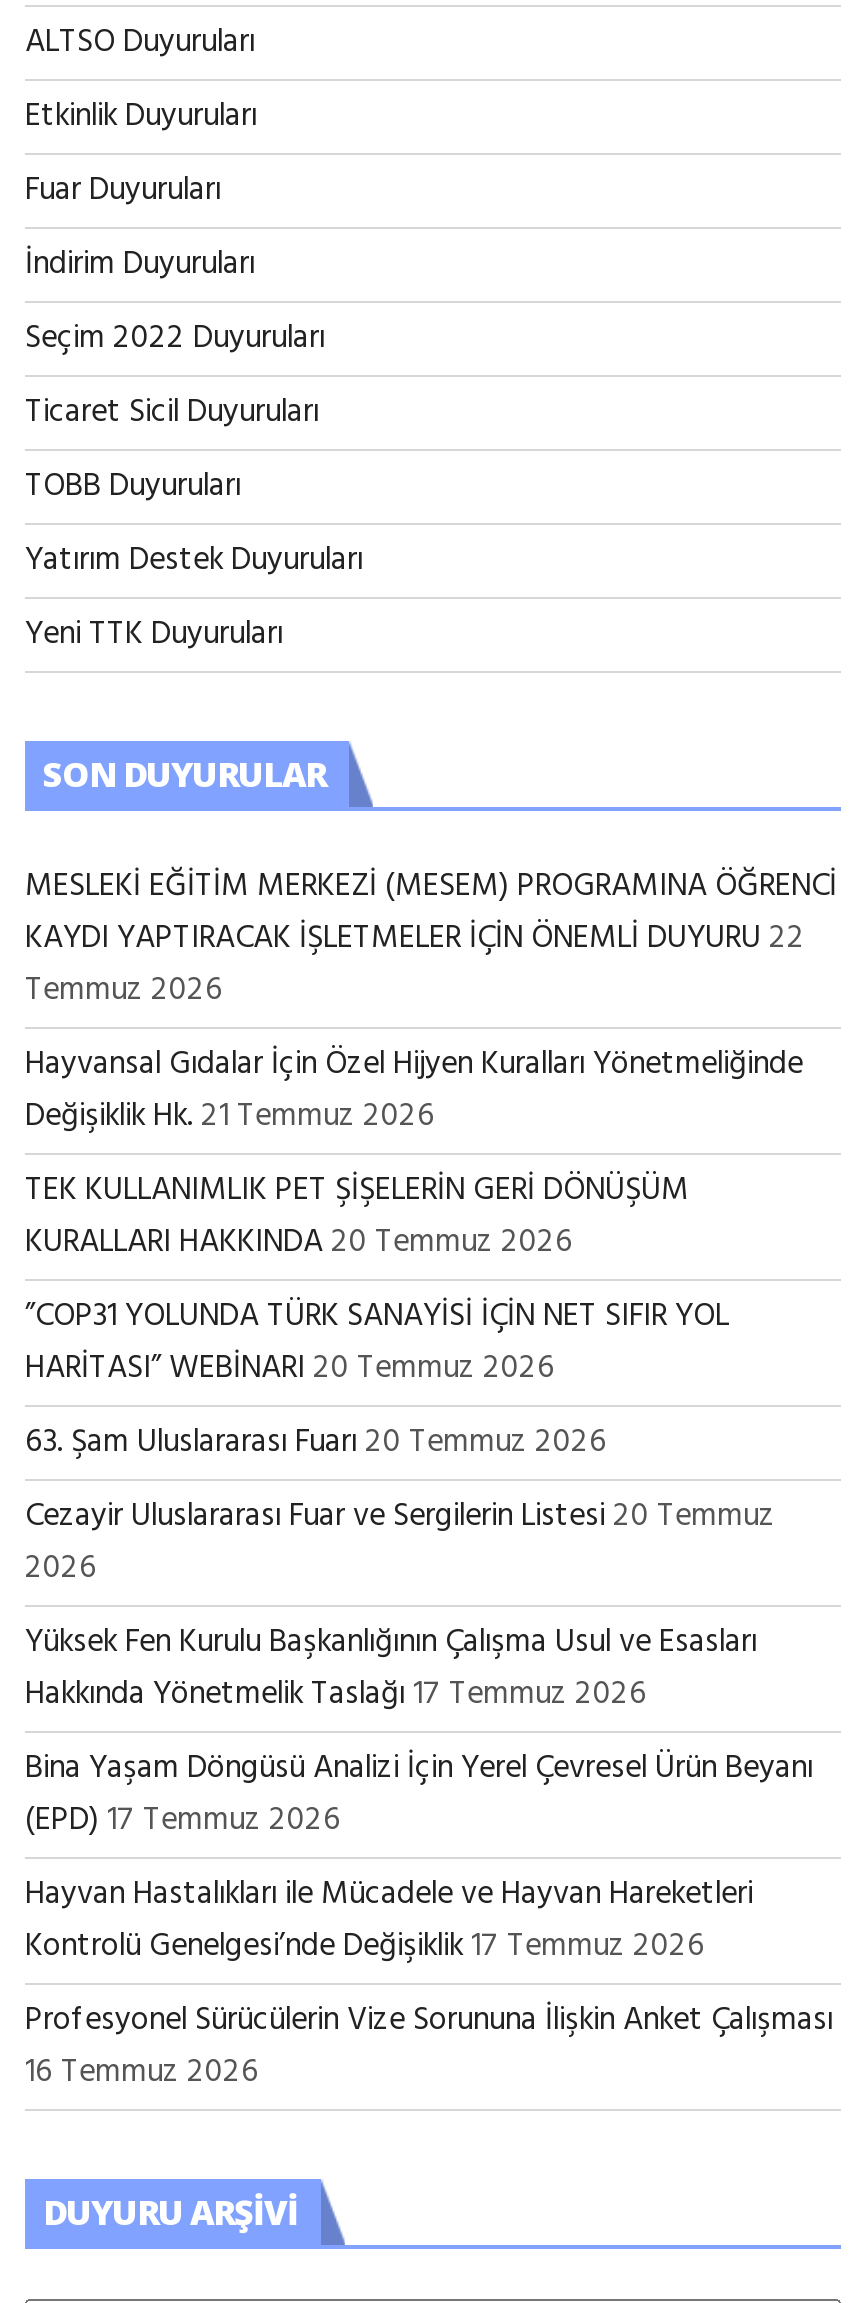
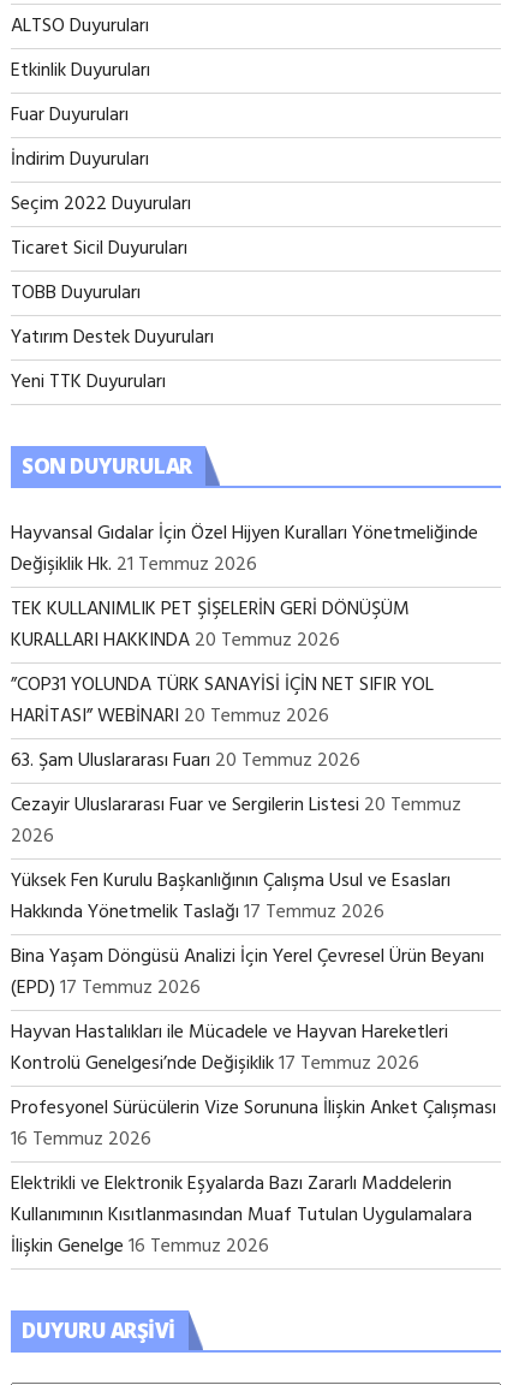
[25,861,837,1017] MESLEKİ EĞİTİM MERKEZİ (MESEM) PROGRAMINA ÖĞRENCİ | KAYDI YAPTIRACAK İŞLETMELER İÇİN ÖNEMLİ DUYURU 22 | Temmuz 2026 -> none
moved [25,1039,833,2099] -> [11,518,496,1155]: Hayvansal Gıdalar İçin Özel Hijyen Kuralları Yönetmeliğinde | Değişiklik Hk. 21 Temmuz 2026 | TEK KULLANIMLIK PET ŞİŞELERİN GERİ DÖNÜŞÜM | ... | Profesyonel Sürücülerin Vize Sorununa İlişkin Anket Çalışması | 16 Temmuz 2026
none -> [11,1169,472,1262] Elektrikli ve Elektronik Eşyalarda Bazı Zararlı Maddelerin | Kullanımının Kısıtlanmasından Muaf Tutulan Uygulamalara | İlişkin Genelge 16 Temmuz 2026

